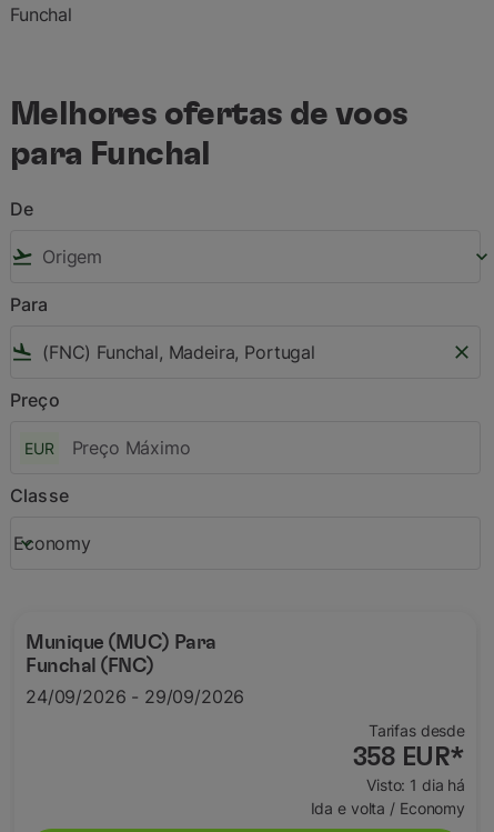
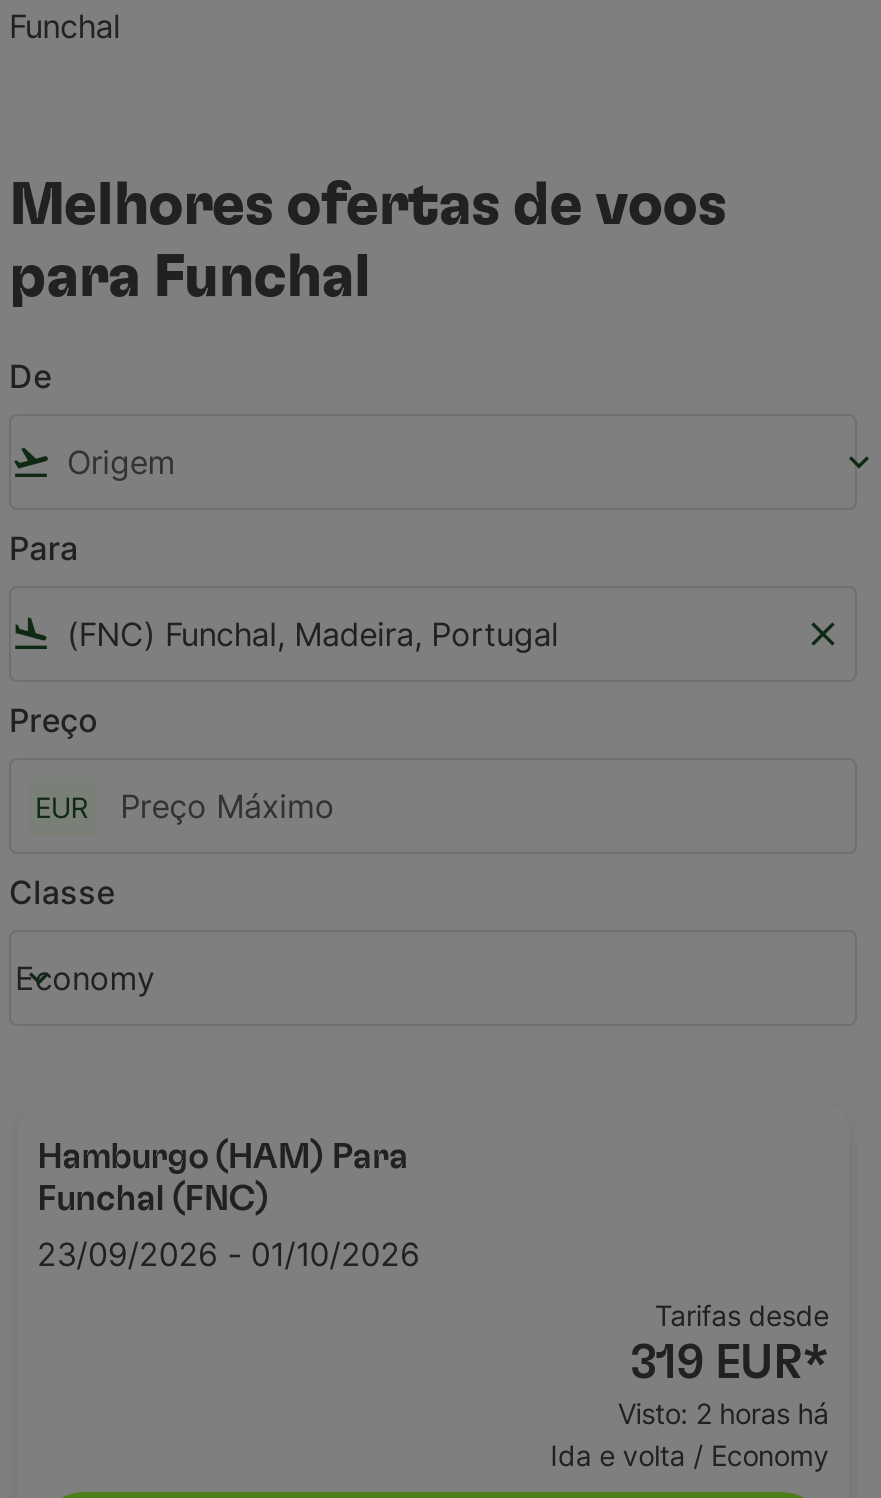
[26,633,216,653] Munique (MUC) Para -> [37,1140,408,1176] Hamburgo (HAM) Para
[26,685,245,708] 24/09/2026 - 29/09/2026 -> [37,1234,420,1274] 23/09/2026 - 01/10/2026
[353,744,465,771] 358 EUR* -> [631,1340,829,1388] 319 EUR*
[366,775,465,794] Visto: 1 dia há -> [618,1396,829,1430] Visto: 2 horas há

